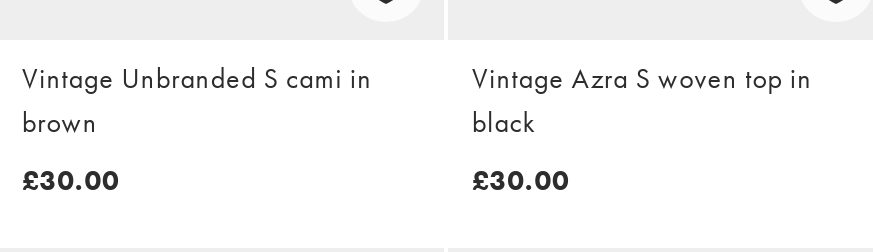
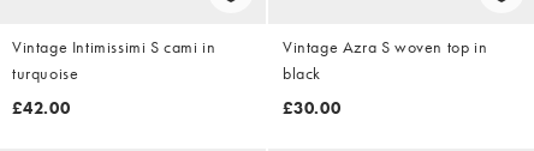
[22,60,372,140] Vintage Unbranded S cami in | brown -> [12,36,216,84] Vintage Intimissimi S cami in | turquoise
[22,162,120,198] £30.00 -> [12,97,71,119] £42.00

